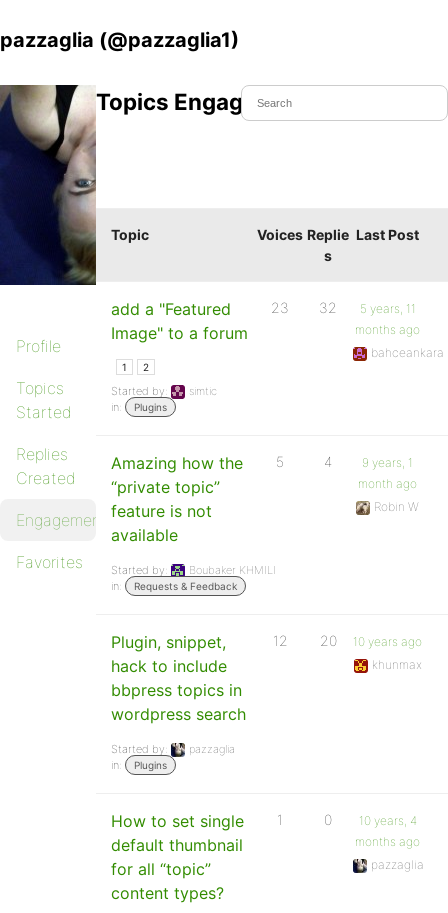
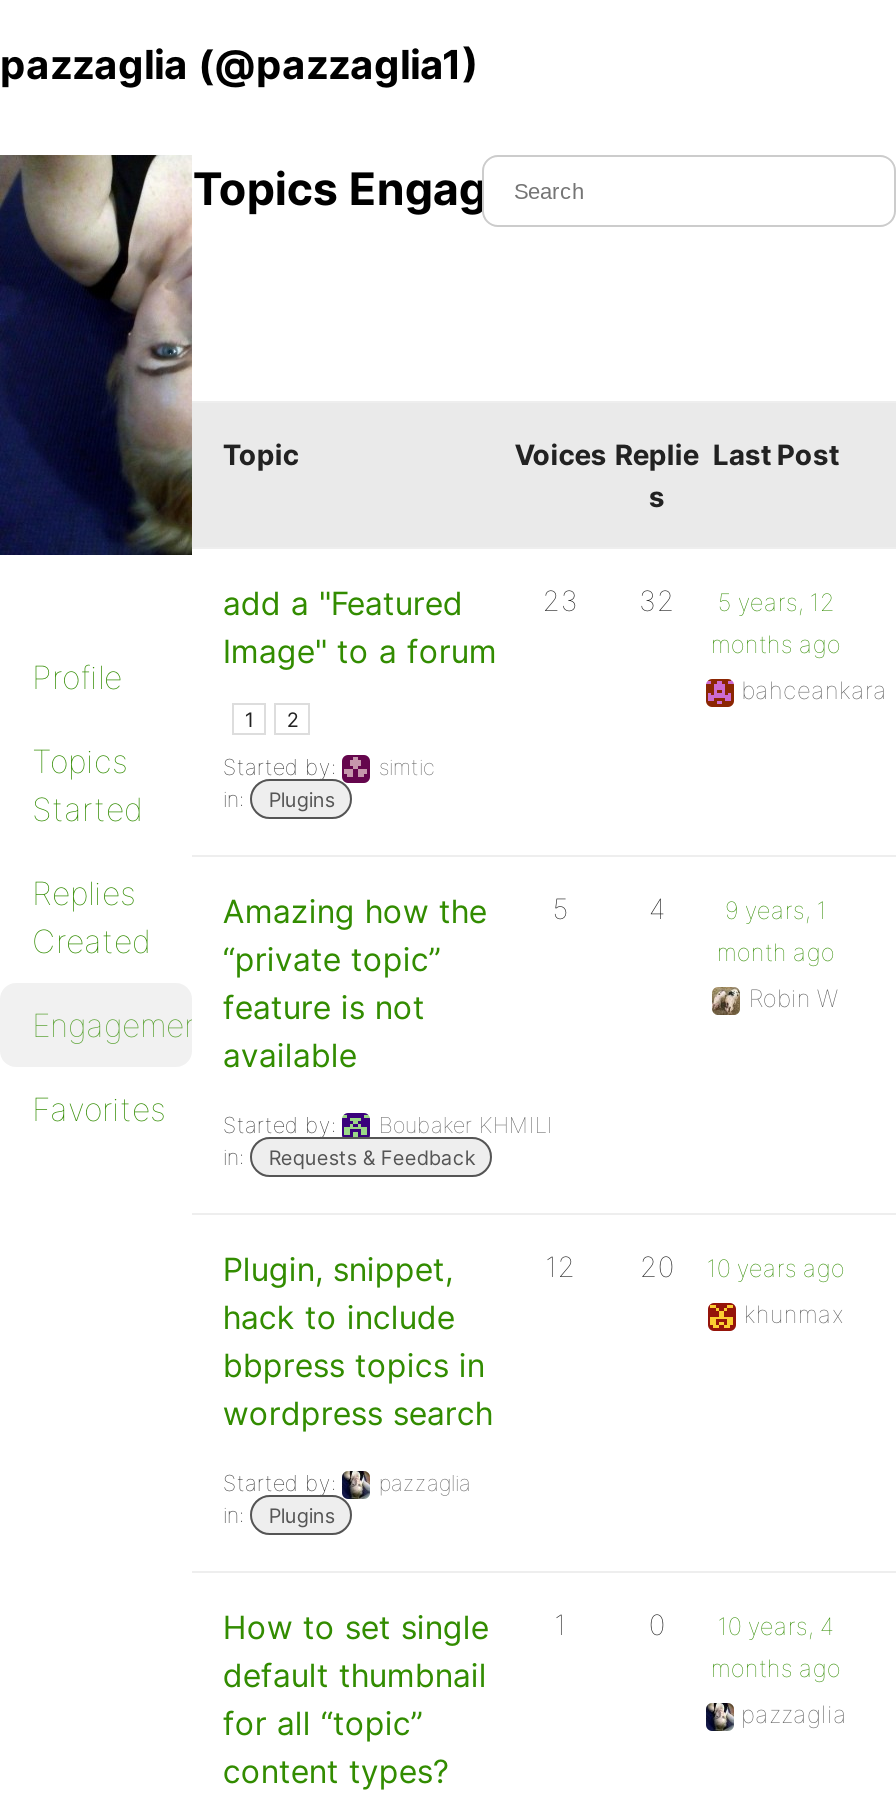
[271,299,416,316] 23 32 5 years, 11 -> [542,583,834,617] 23 32 5 years, 12

